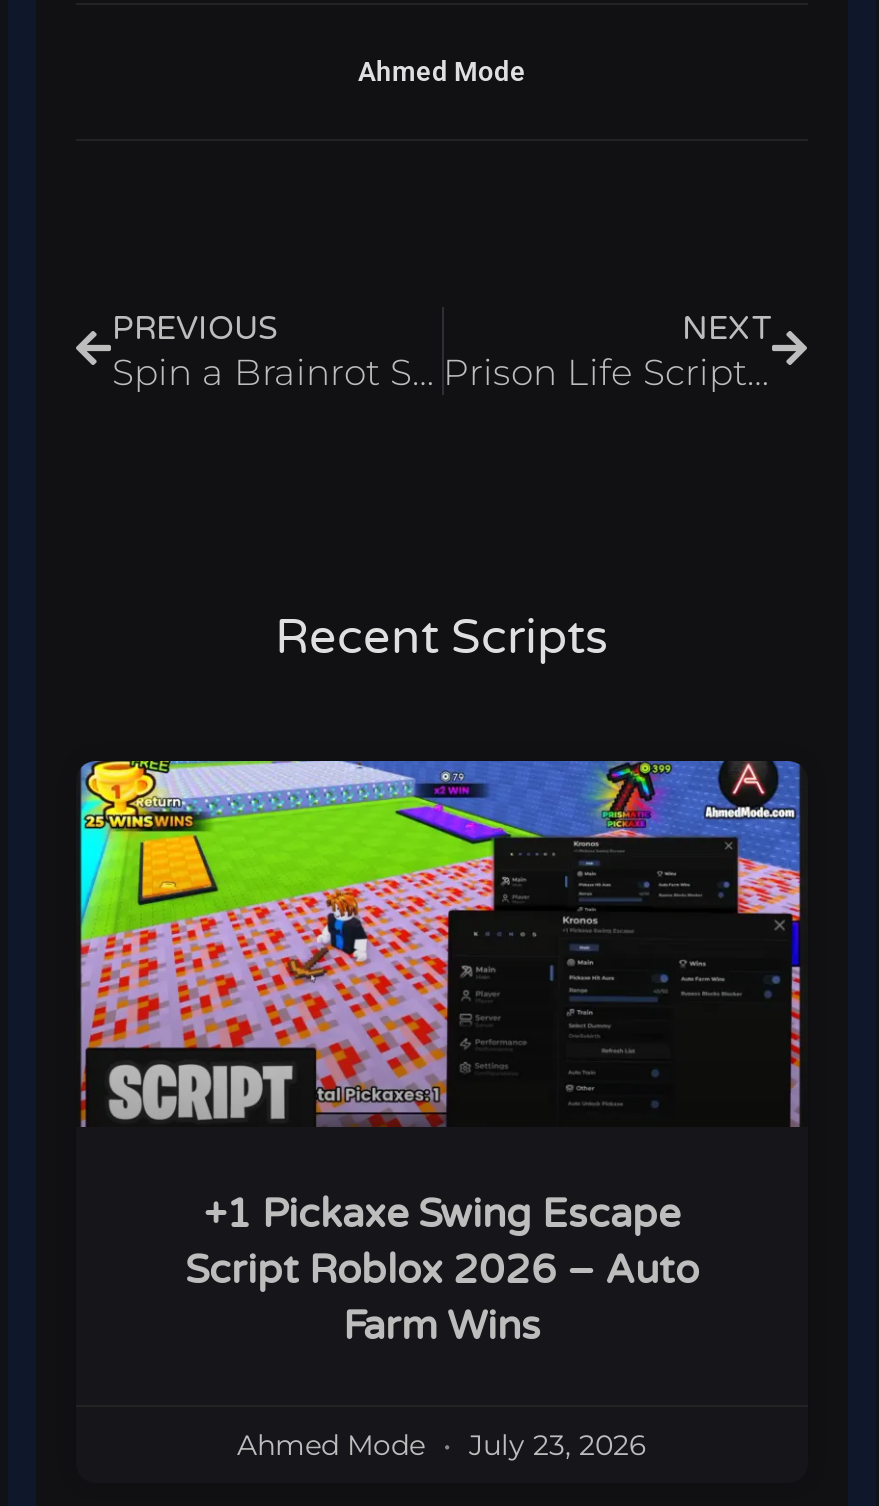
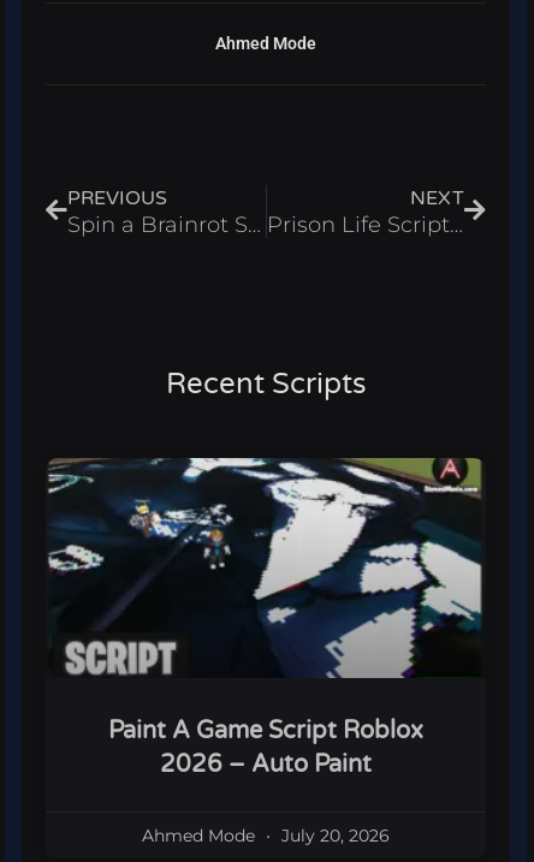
[78,759,802,1350] [image] | +1 Pickaxe Swing Escape | Script Roblox 2026 – Auto | Farm Wins -> [47,457,482,778] [image] | Paint A Game Script Roblox | 2026 – Auto Paint
[237,1426,647,1462] Ahmed Mode July 23, 2026 -> [142,824,390,846] Ahmed Mode July 20, 2026

